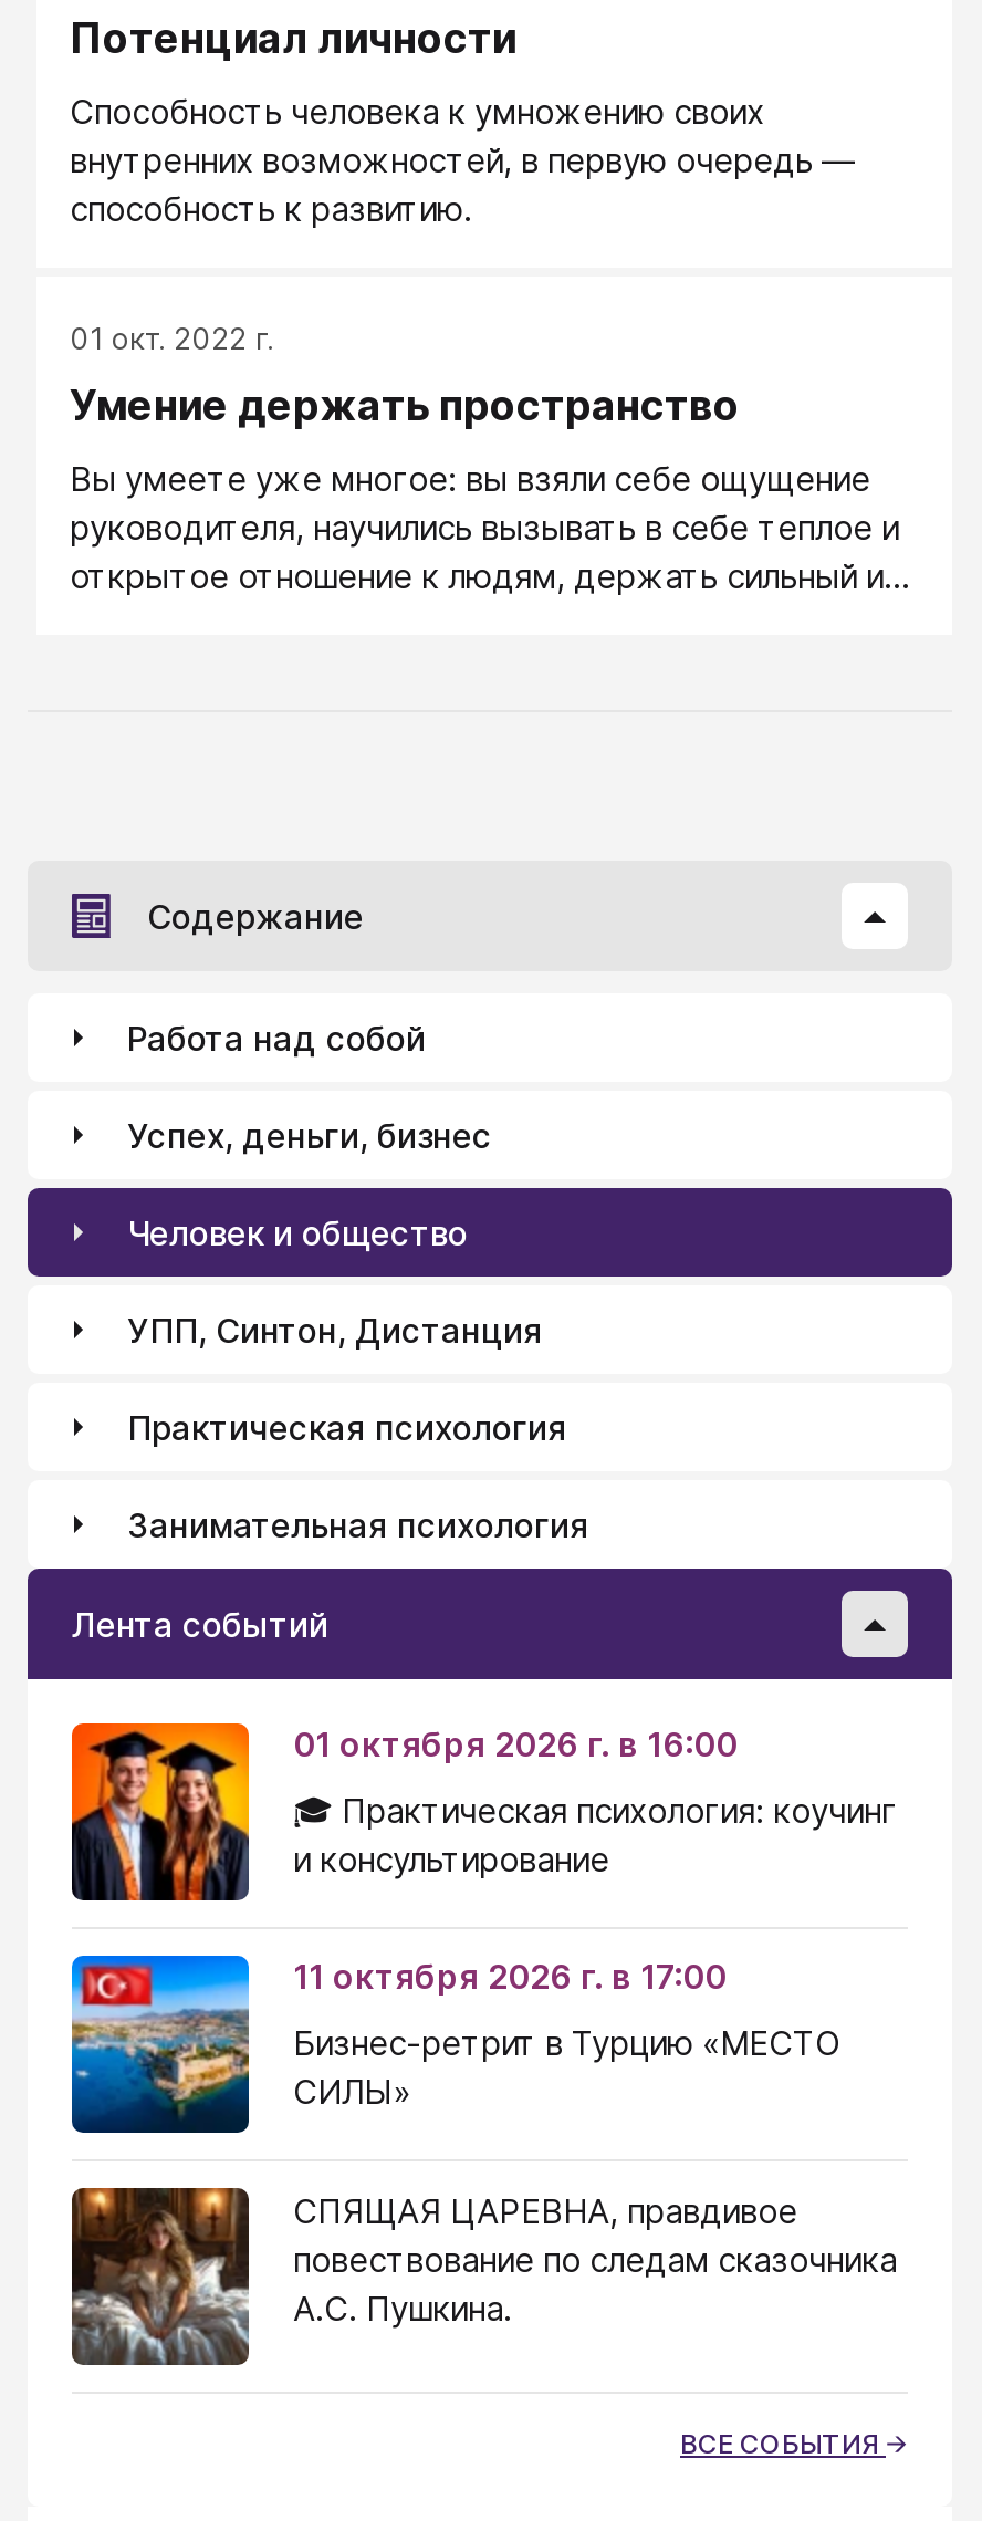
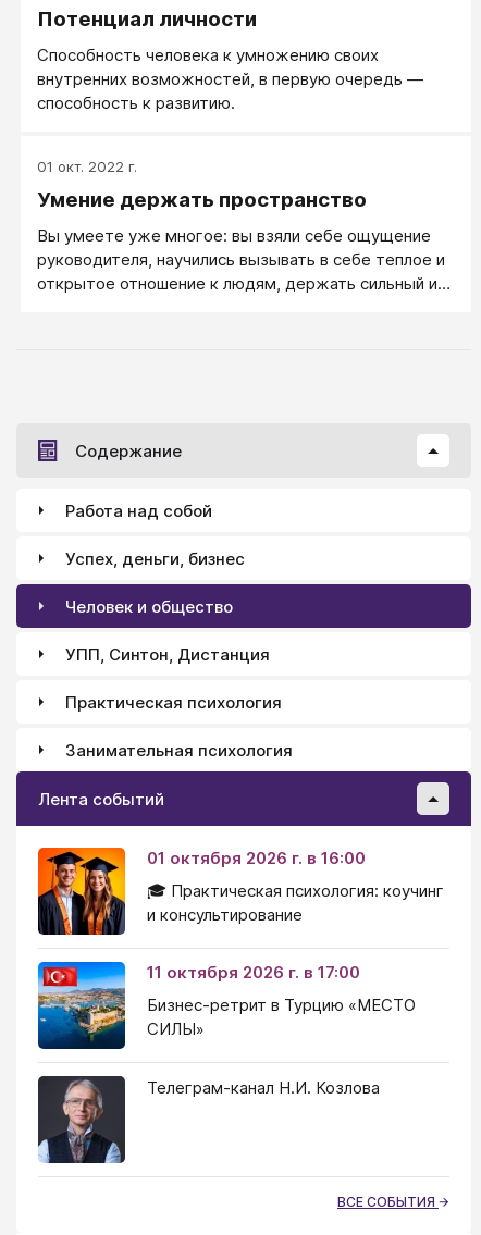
[70,2186,897,2367] [image] | СПЯЩАЯ ЦАРЕВНА, правдивое | повествование по следам сказочника | А.С. Пушкина. -> [38,1075,380,1164] [image] | Телеграм-канал Н.И. Козлова

